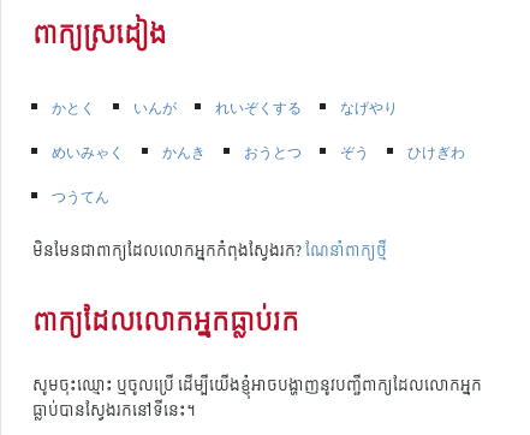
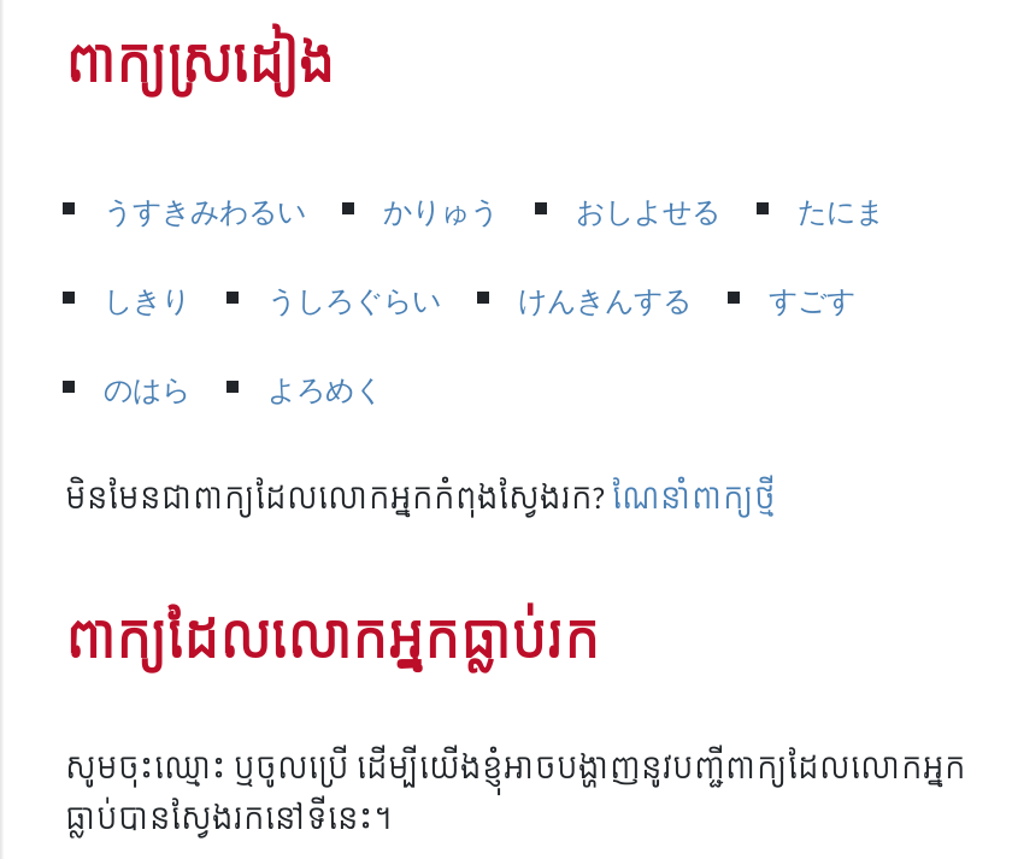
[52,95,398,121] かとく | いんが | れいぞくする | なげやり -> [104,185,884,238] うすきみわるい | かりゅう | おしよせる | たにま
[52,139,465,165] めいみゃく | かんき | おうとつ | ぞう | ひけぎわ -> [104,274,855,327] しきり | うしろぐらい | けんきんする | すごす
[52,183,109,210] つうてん -> [104,363,383,416] のはら | よろめく

